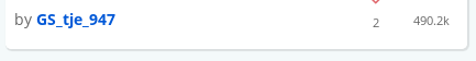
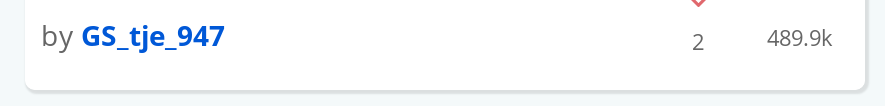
[413,12,450,28] 490.2k -> [767,21,833,51] 489.9k

